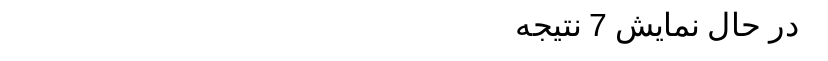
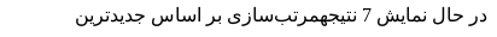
none -> [75,5,320,25] مرتب‌سازی بر اساس جدیدترین

